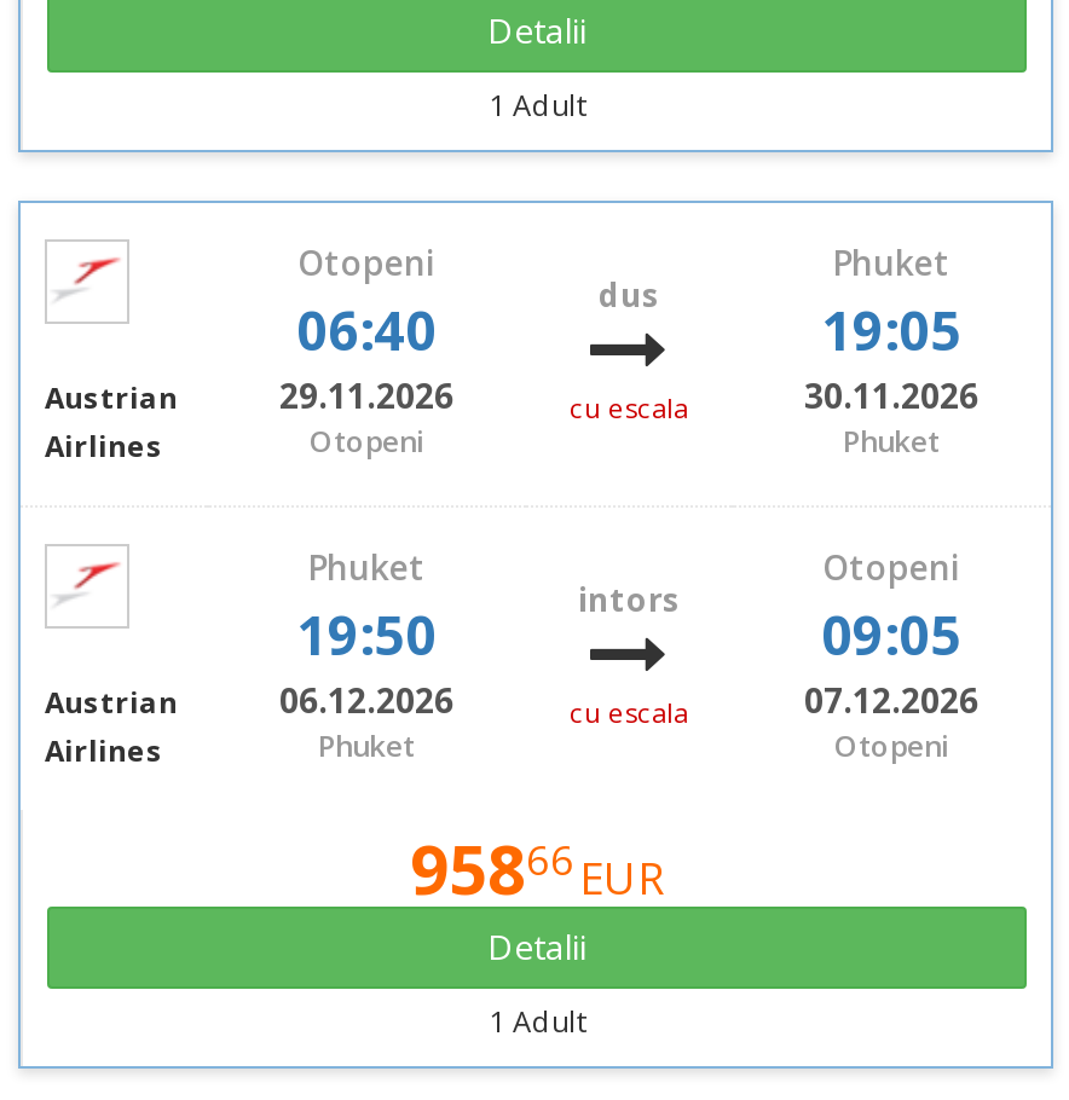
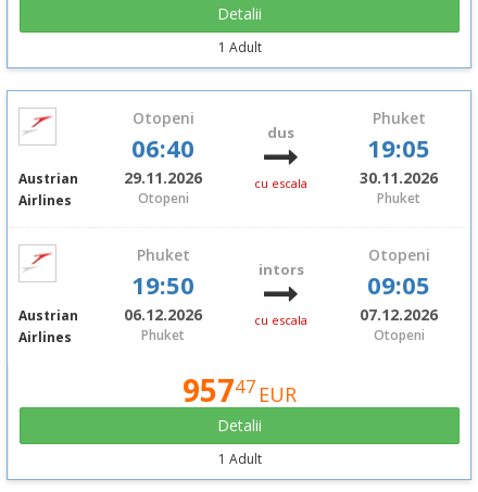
[410,822,664,914] 95866 EUR -> [183,369,297,411] 95747 EUR

